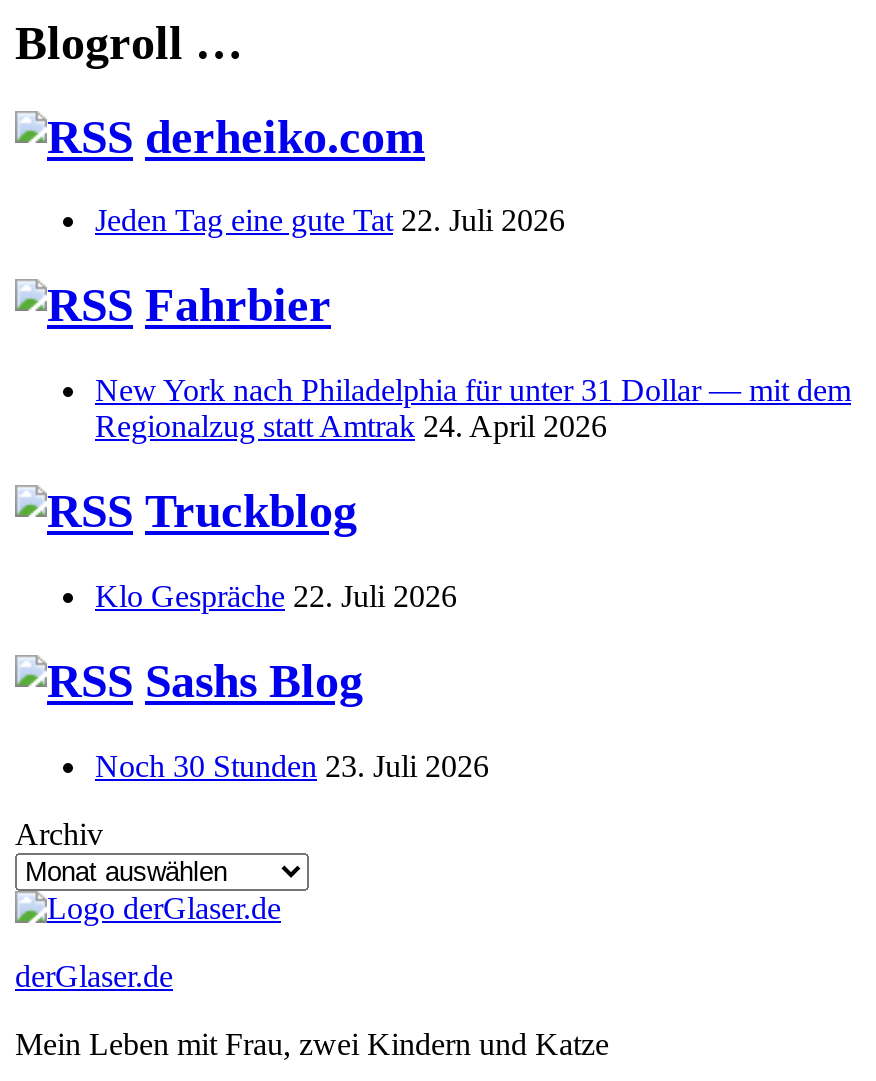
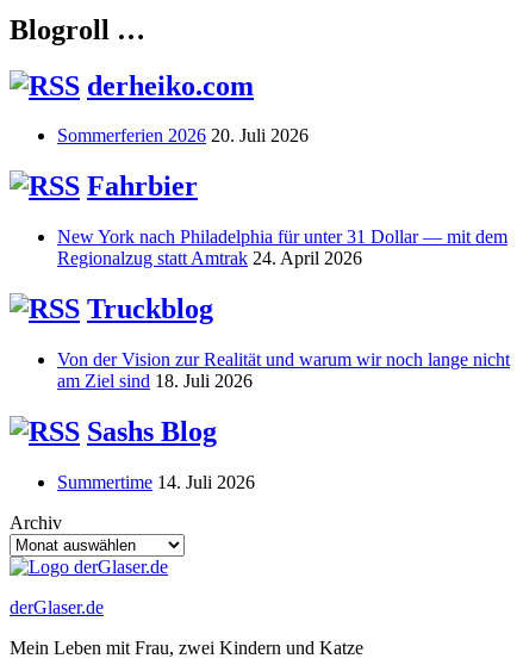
[95,204,565,238] Jeden Tag eine gute Tat 22. Juli 2026 -> [57,126,309,146] Sommerferien 2026 20. Juli 2026
[95,579,457,613] Klo Gespräche 22. Juli 2026 -> [57,349,510,391] Von der Vision zur Realität und warum wir noch lange nicht | am Ziel sind 18. Juli 2026
[95,749,489,783] Noch 30 Stunden 23. Juli 2026 -> [57,472,255,492] Summertime 14. Juli 2026

